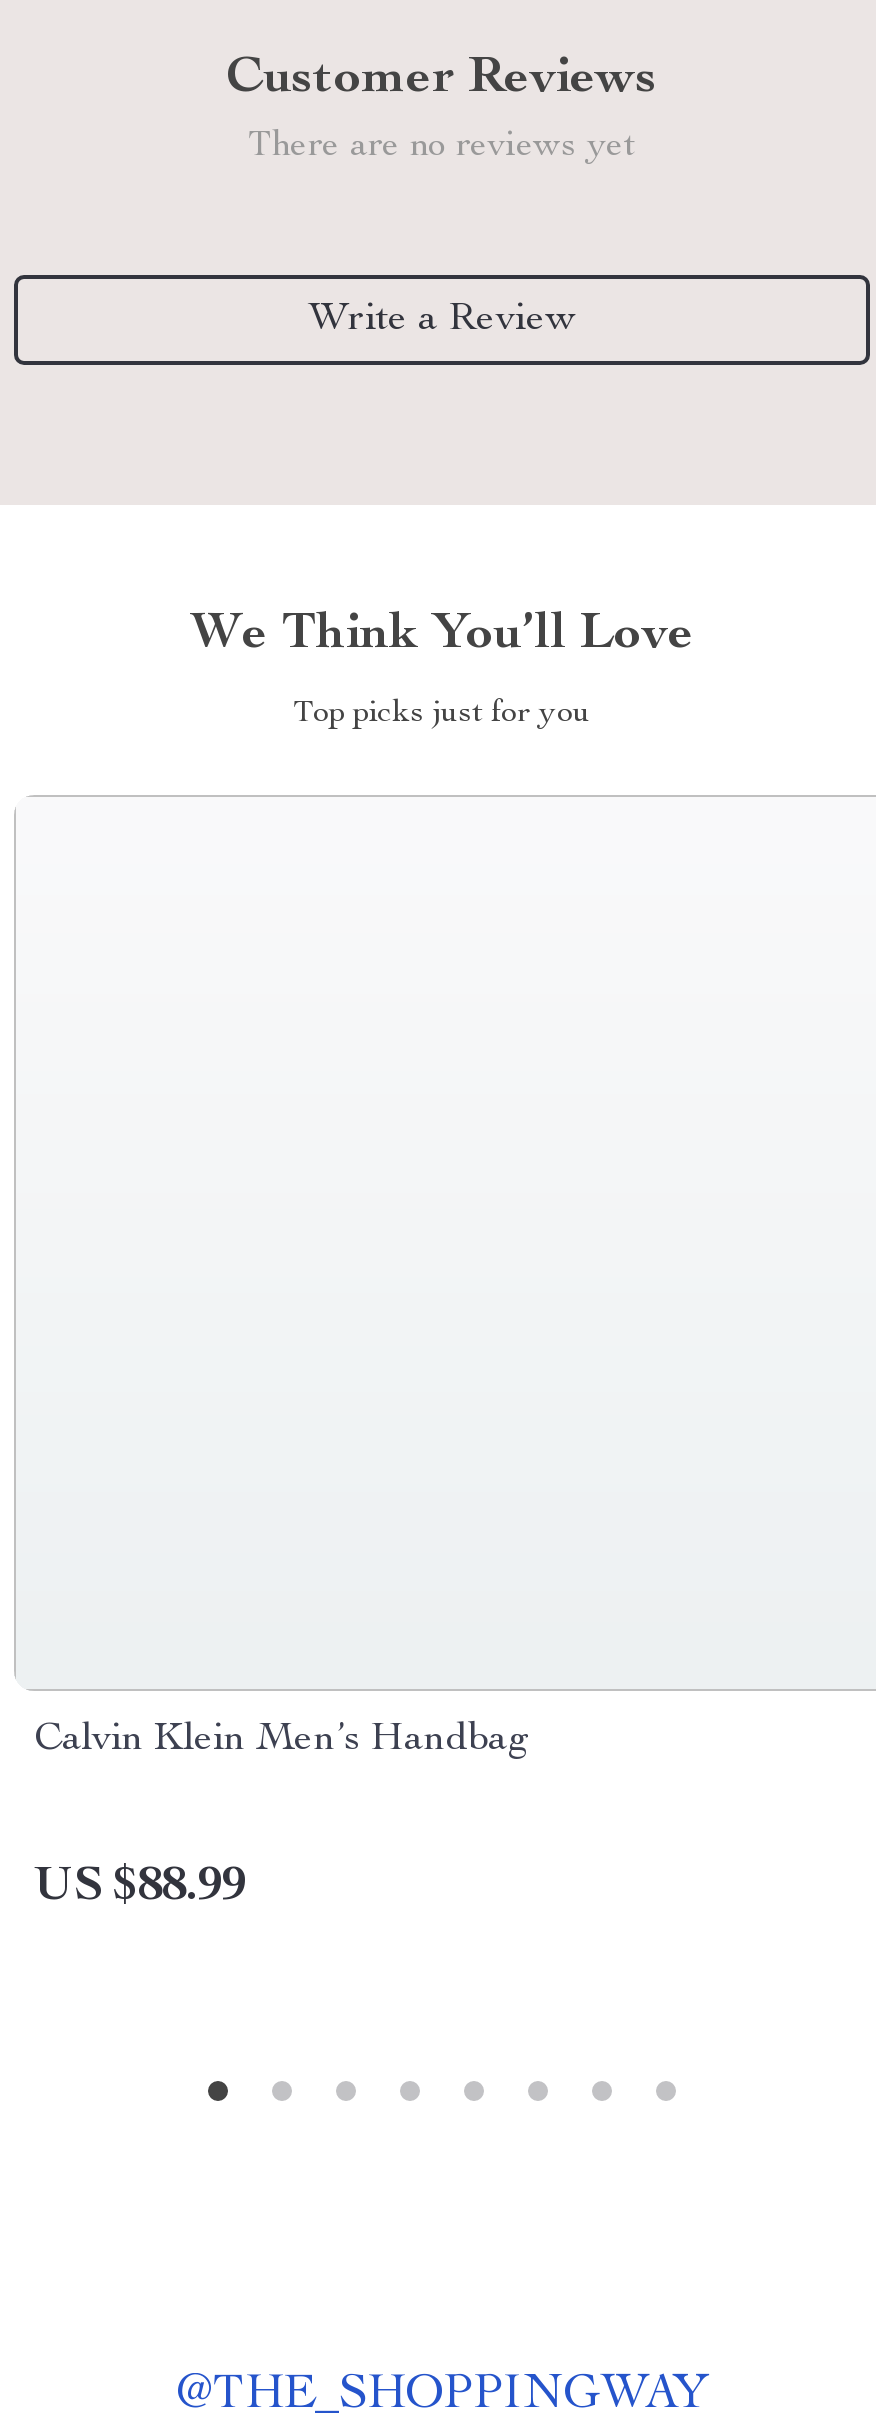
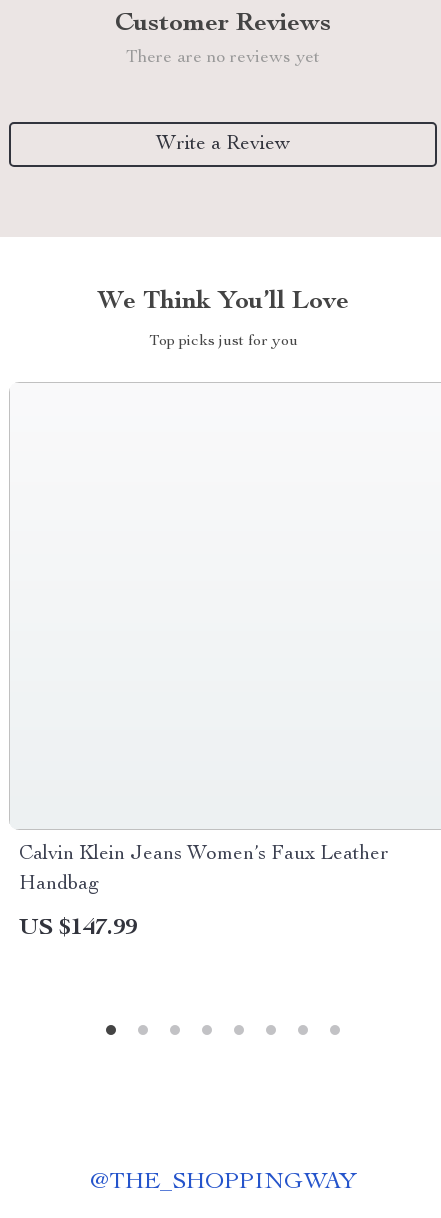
[34,1721,530,1913] Calvin Klein Men’s Handbag | US $88.99 -> [19,845,389,941] Calvin Klein Jeans Women’s Faux Leather | Handbag | US $147.99

